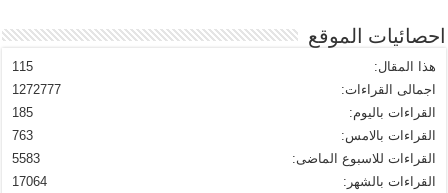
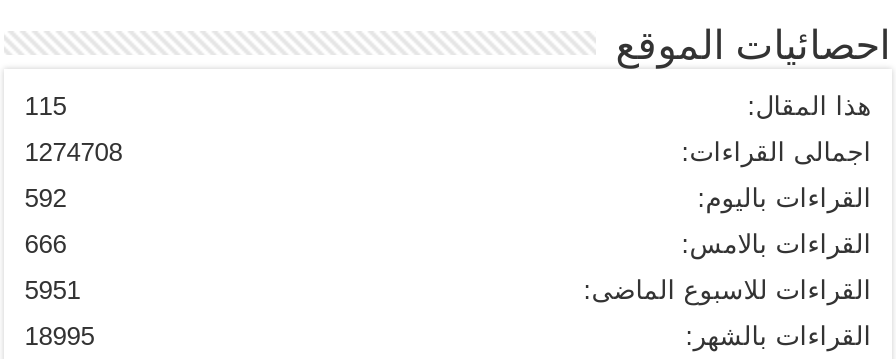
[12,82,61,97] 1272777 -> [24,137,122,167] 1274708
[12,105,33,120] 185 -> [24,183,66,213] 592
[12,128,33,143] 763 -> [24,229,66,259] 666
[12,151,40,166] 5583 -> [24,275,80,305] 5951
[12,174,47,189] 17064 -> [24,321,94,351] 18995

